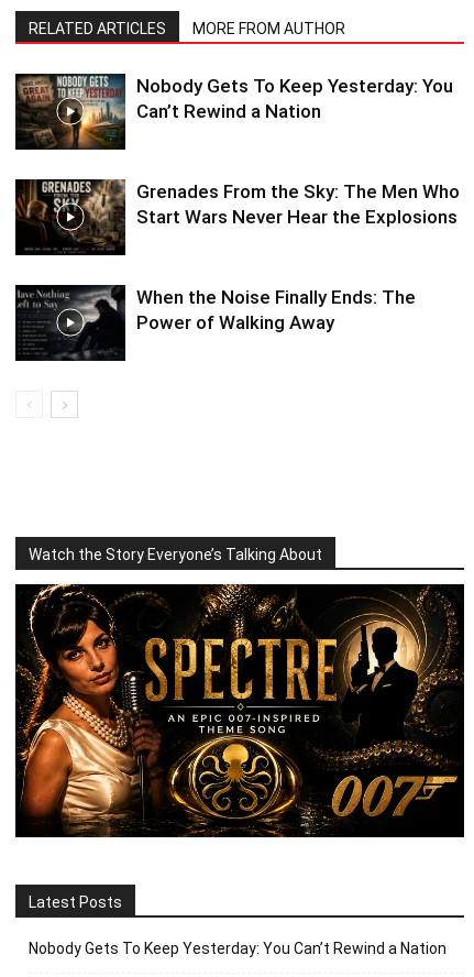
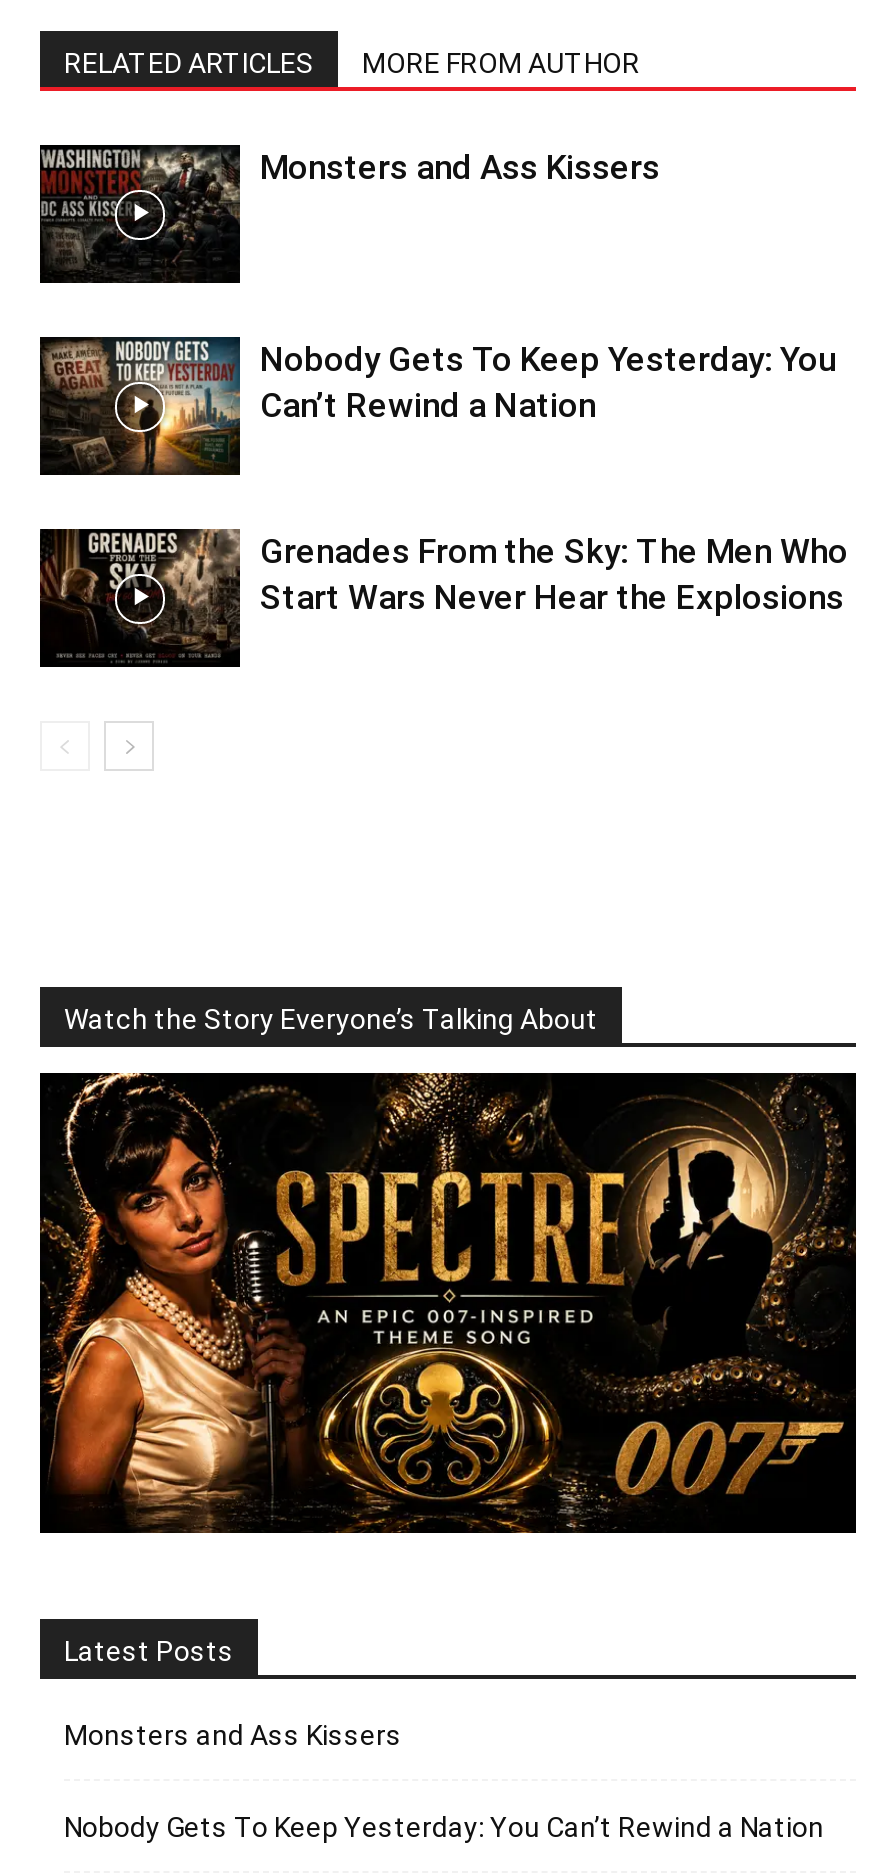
none -> [40,145,660,283] [image] | Monsters and Ass Kissers
moved [14,73,460,228] -> [38,335,848,617]: [image] | Nobody Gets To Keep Yesterday: You | Can’t Rewind a Nation | Grenades From the Sky: The Men Who | Start Wars Never Hear the Explosions
[15,284,416,360] [image] | When the Noise Finally Ends: The | Power of Walking Away -> none
none -> [64,1718,402,1750] Monsters and Ass Kissers

